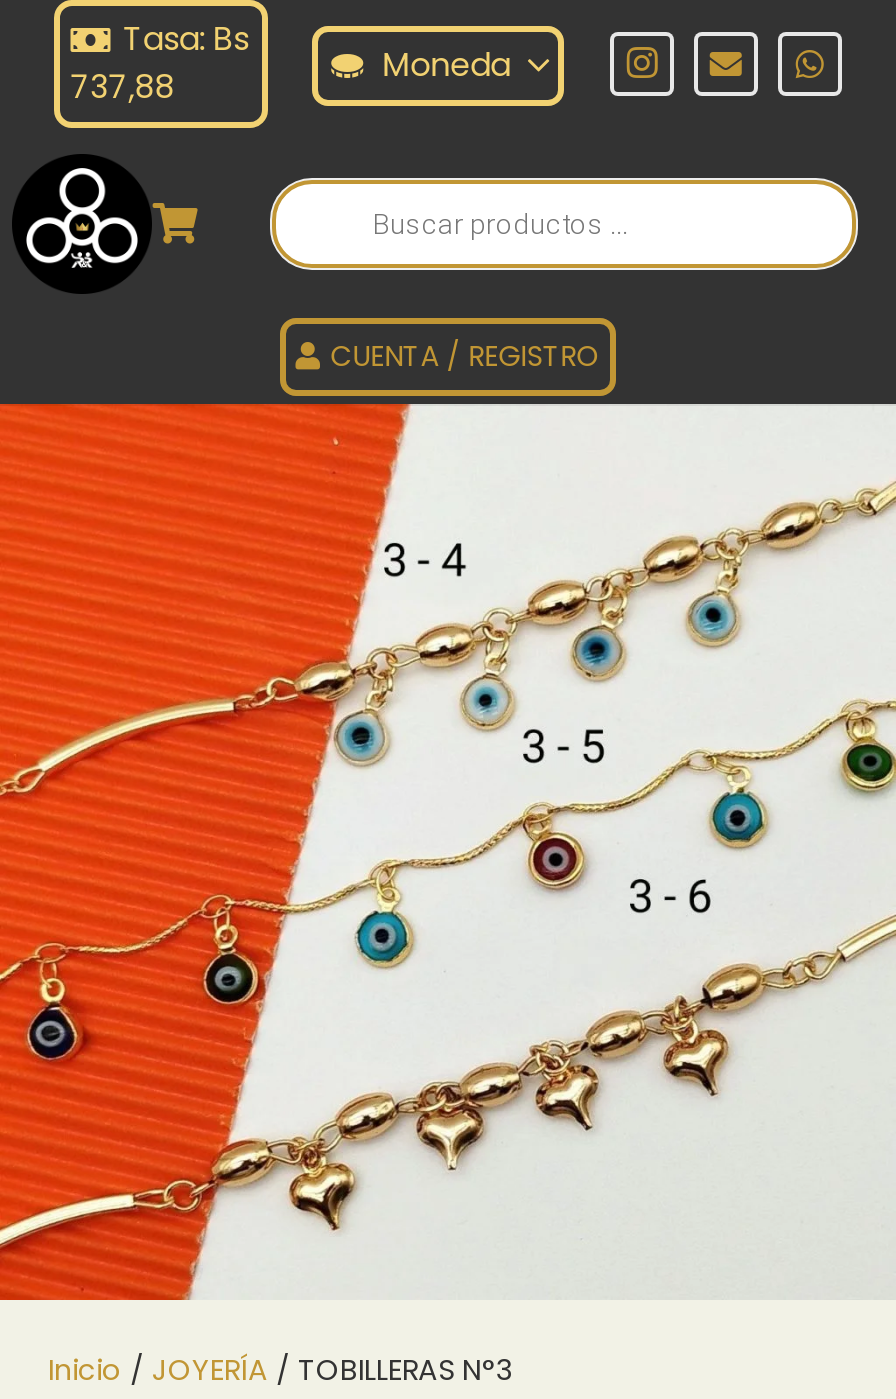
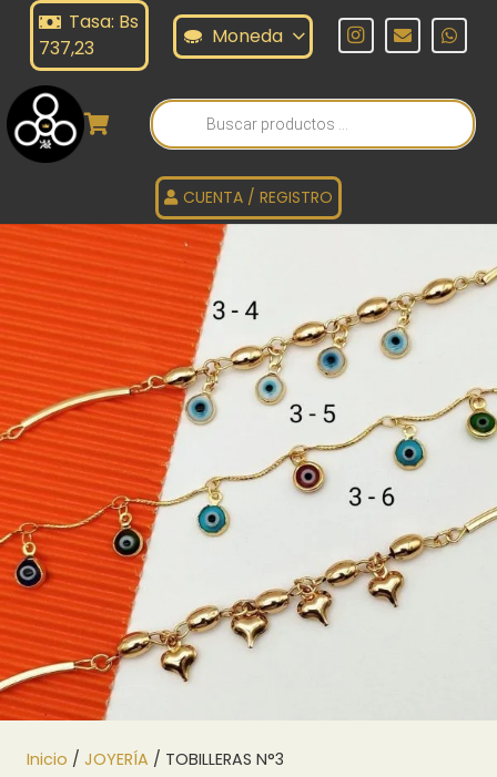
[70,64,174,110] 737,88 -> [39,35,95,61] 737,23

